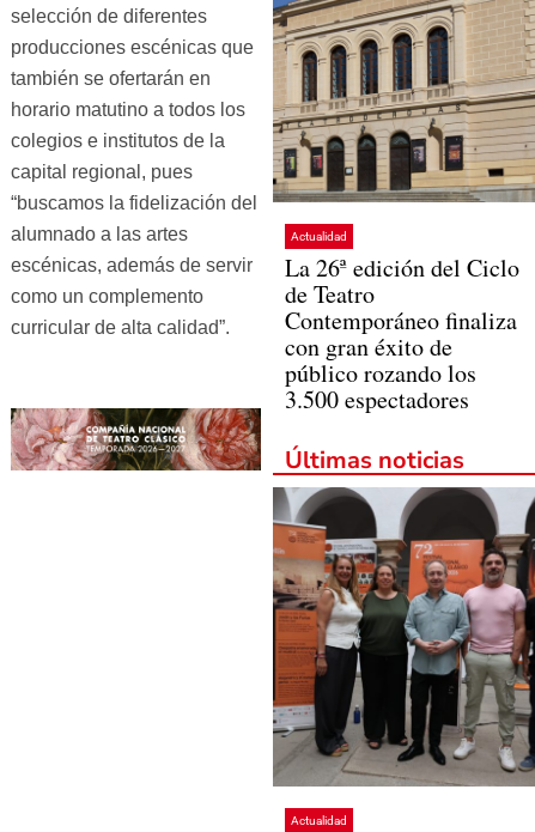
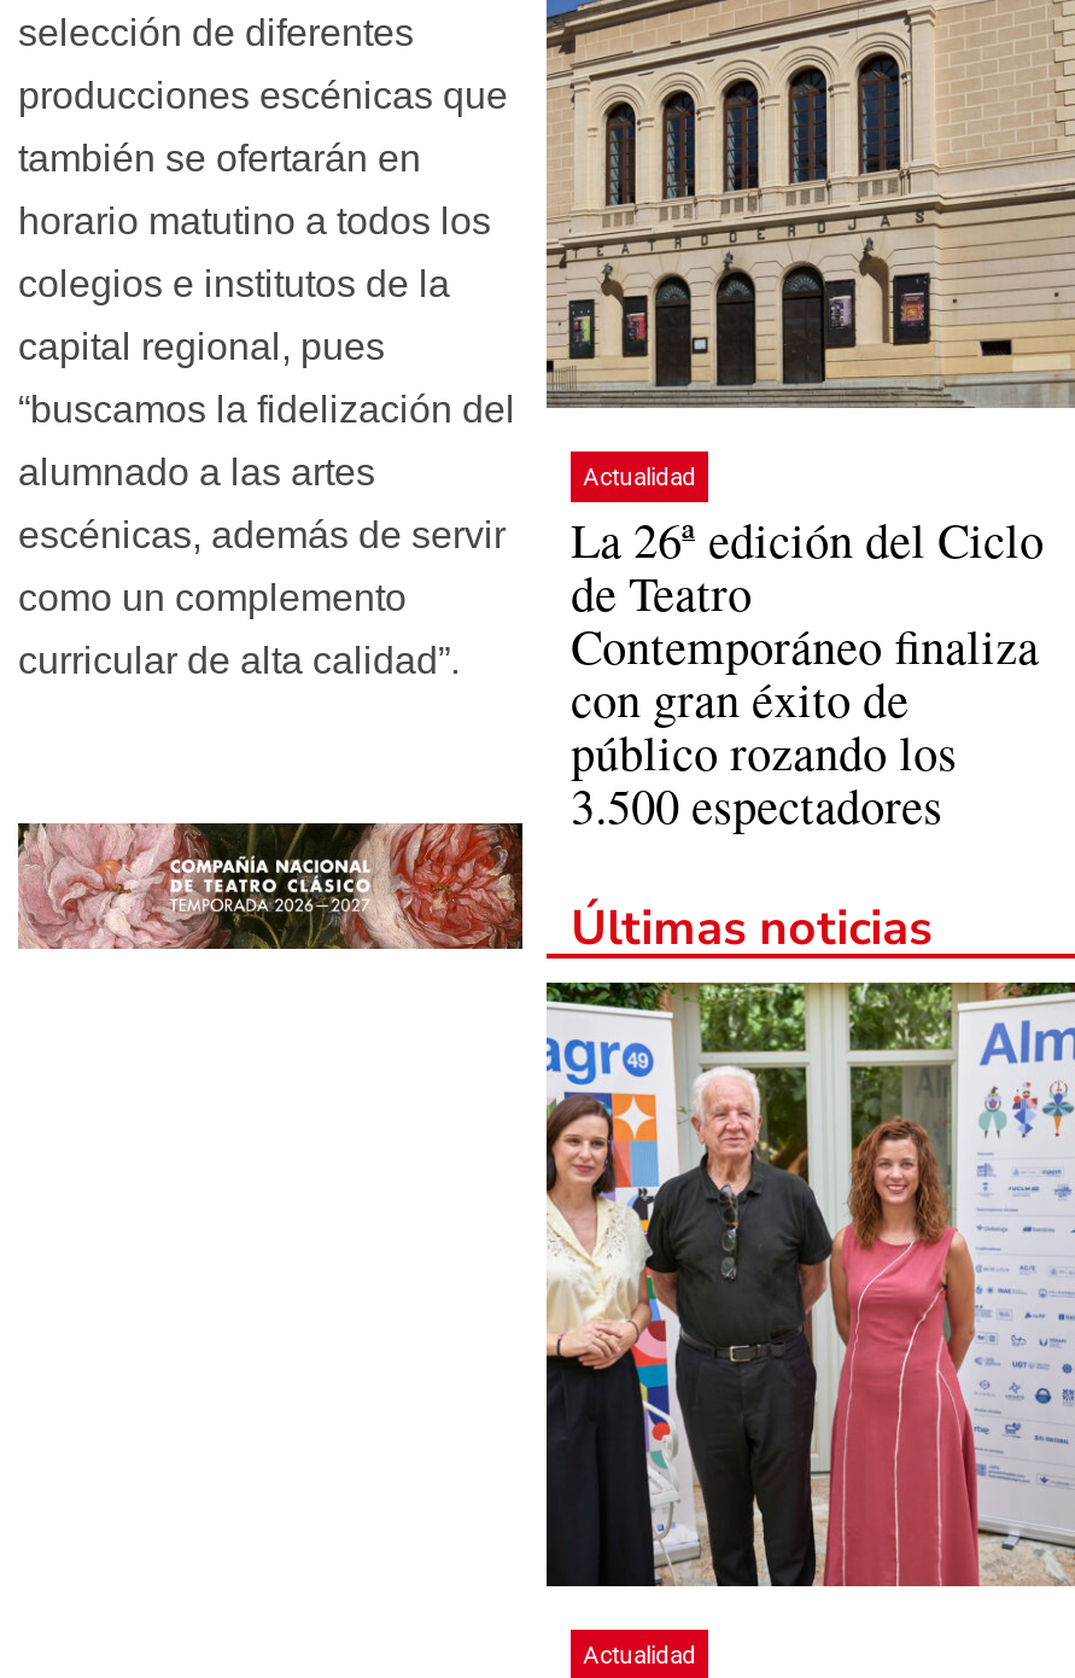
[272,487,531,787] [image] -> [544,980,1068,1589] [image]

